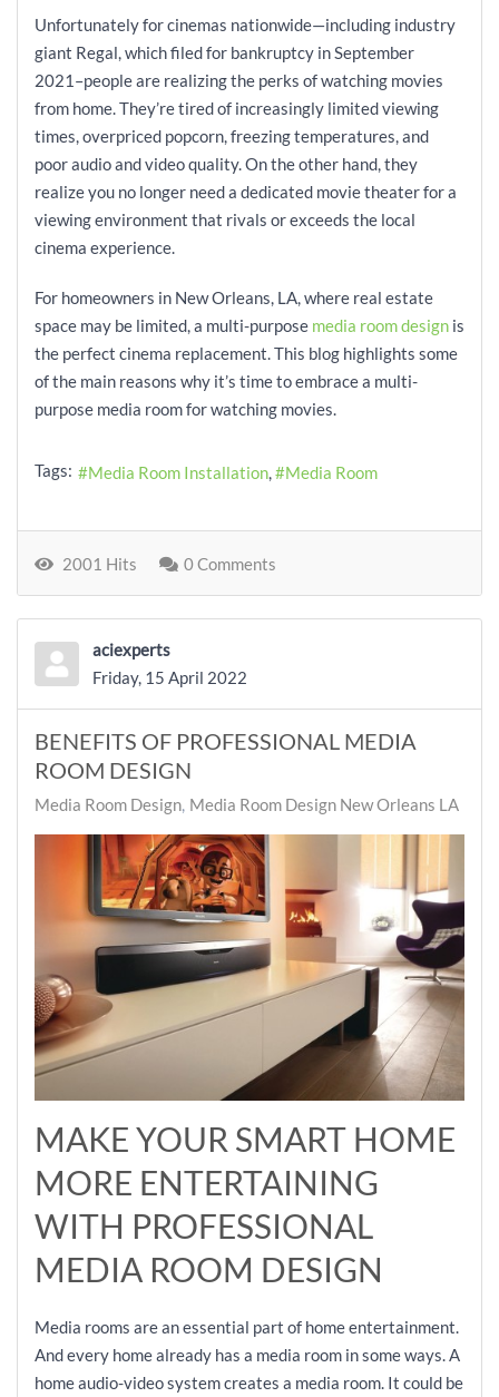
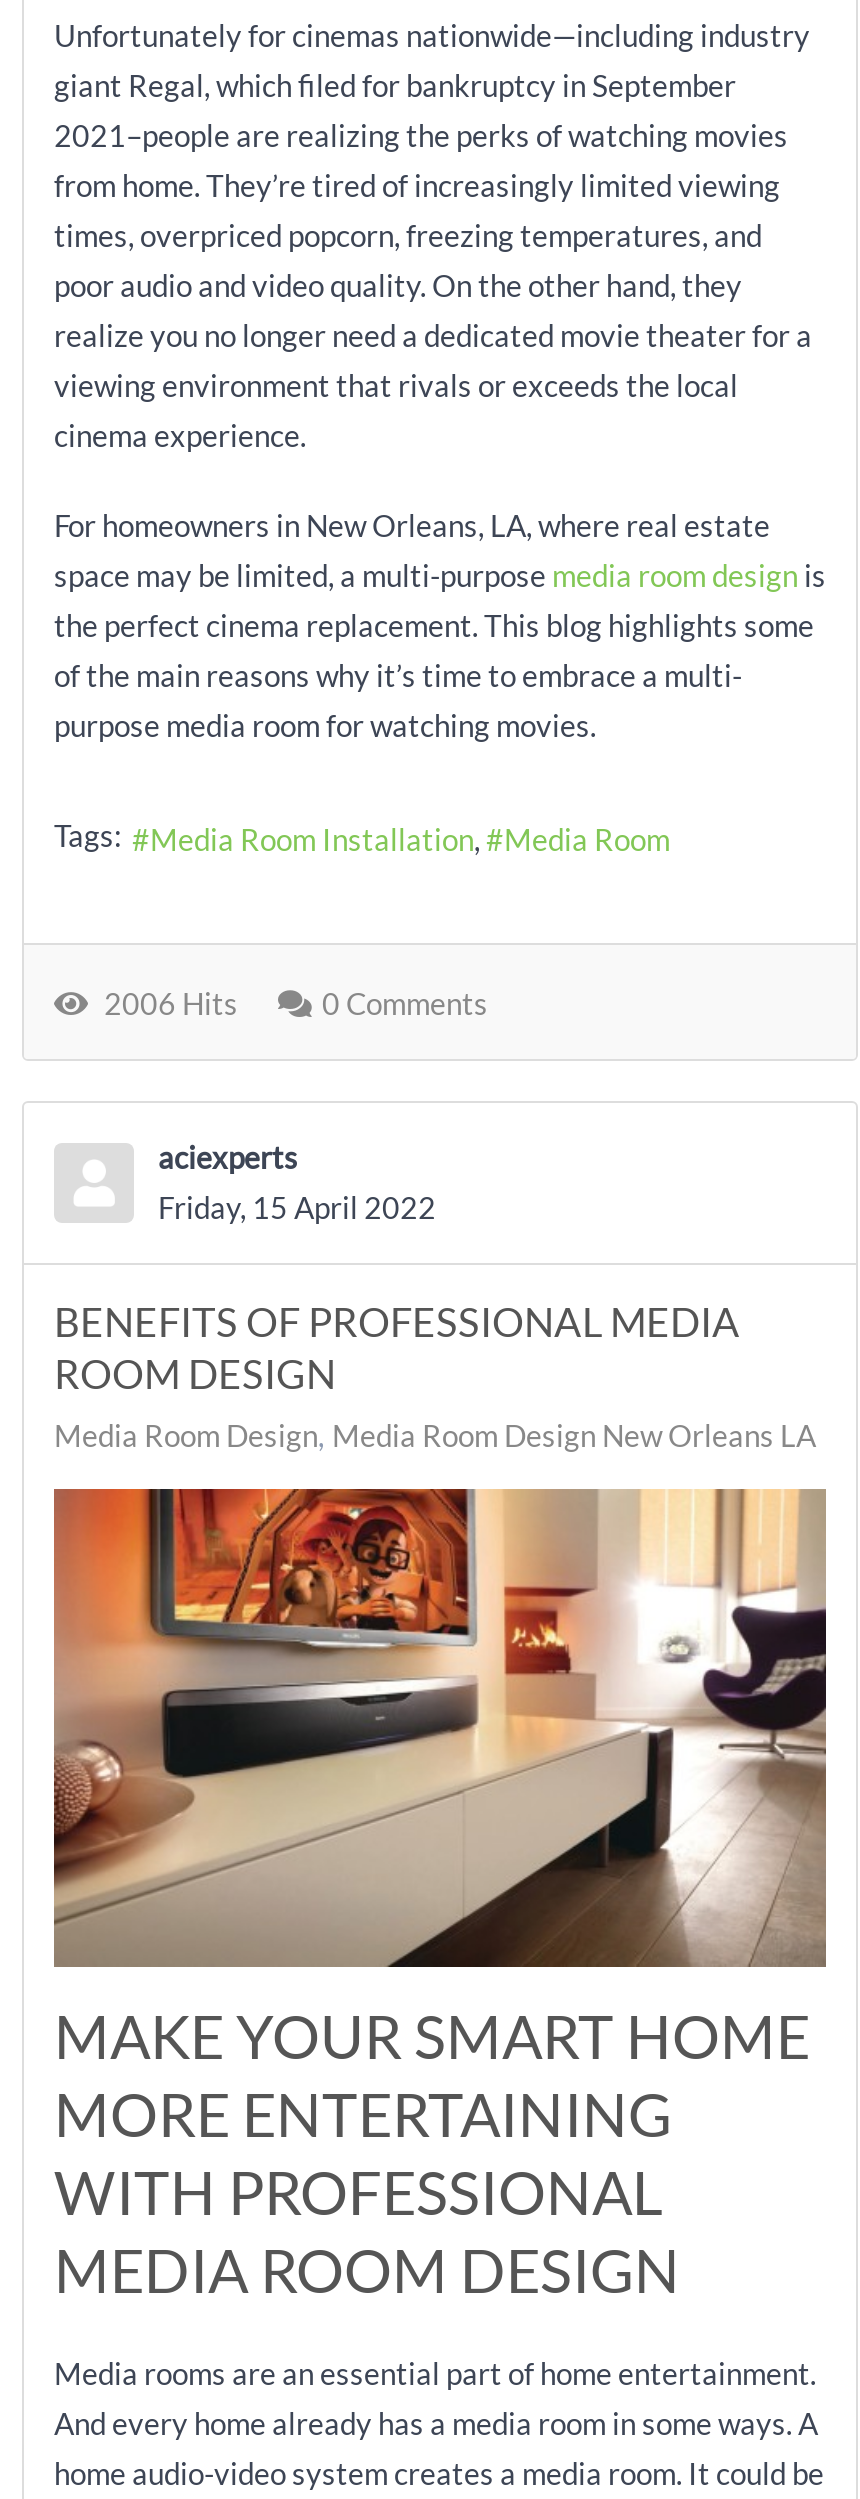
[56,553,137,573] 2001 Hits -> [92,984,238,1020] 2006 Hits

